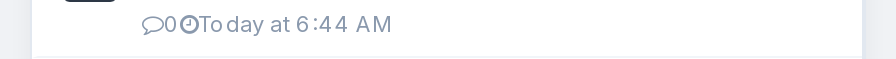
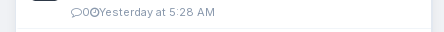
[198,10,392,38] Today at 6:44 AM -> [99,5,215,19] Yesterday at 5:28 AM

